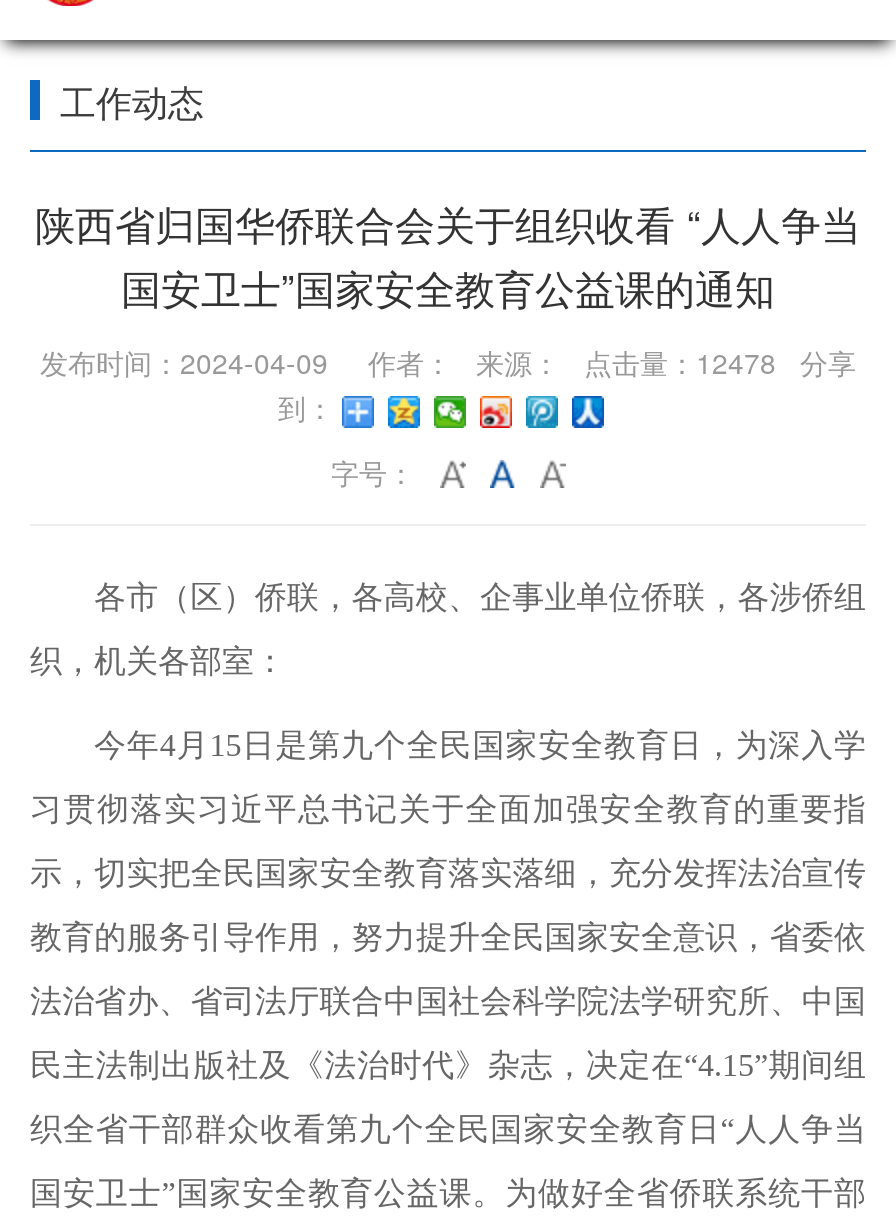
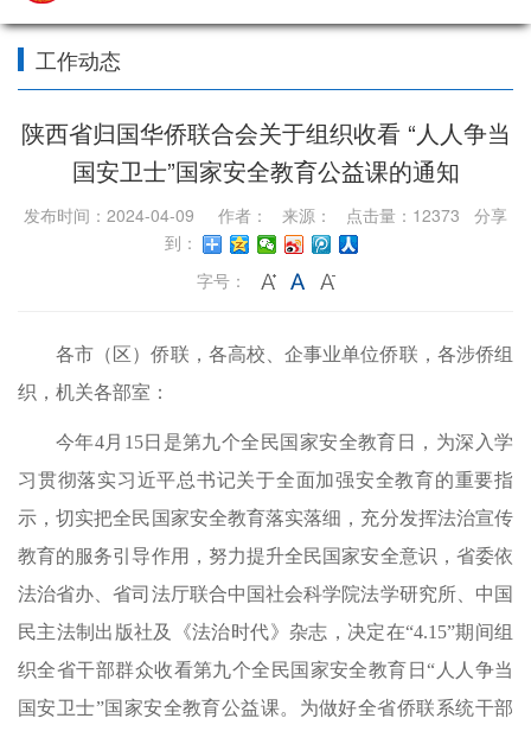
[40,342,856,382] 发布时间：2024-04-09 作者： 来源： 点击量：12478 分享 -> [24,203,507,227] 发布时间：2024-04-09 作者： 来源： 点击量：12373 分享

